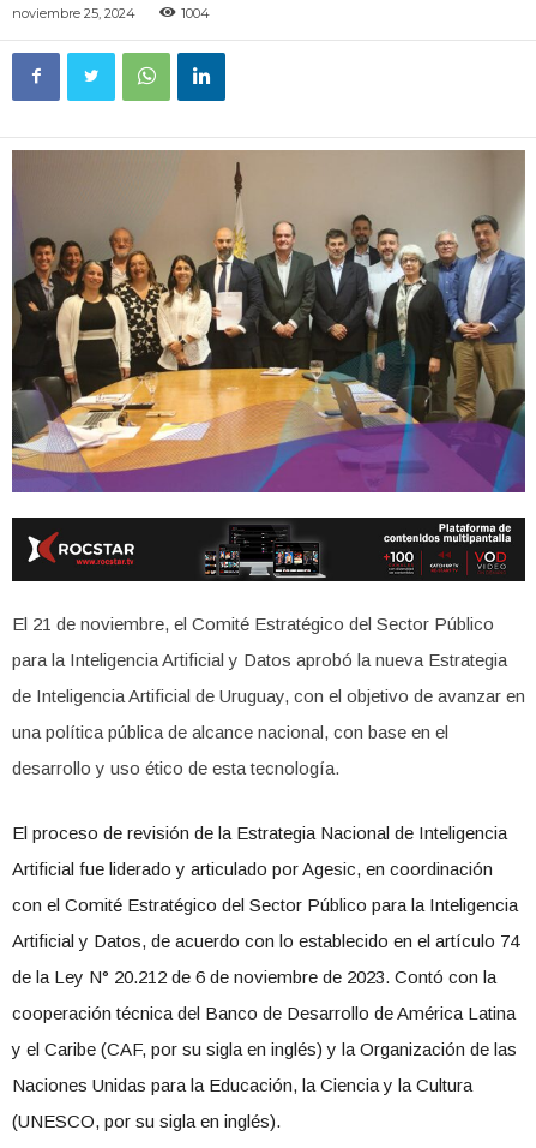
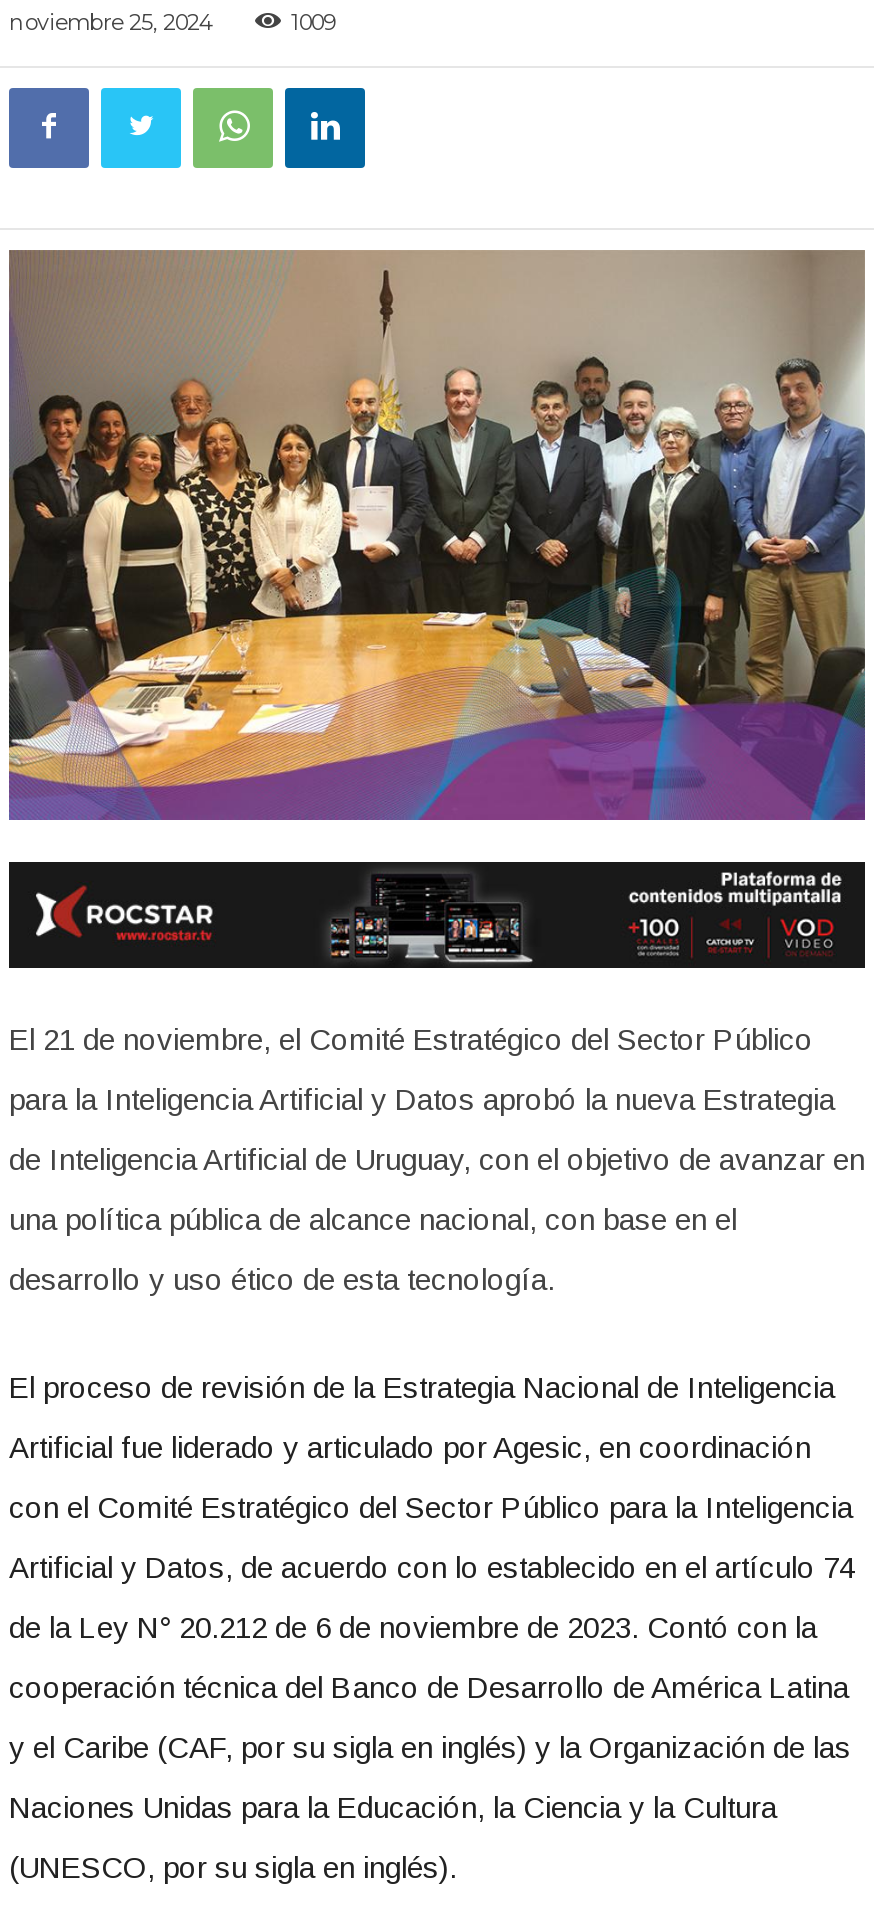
[181,5,210,22] 1004 -> [291,8,335,36] 1009

